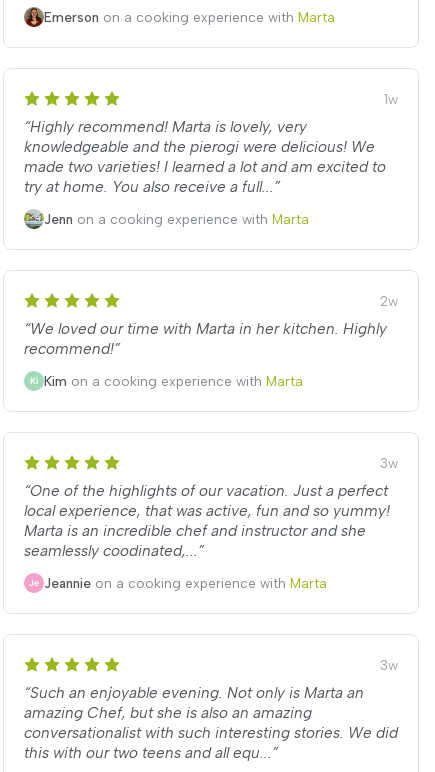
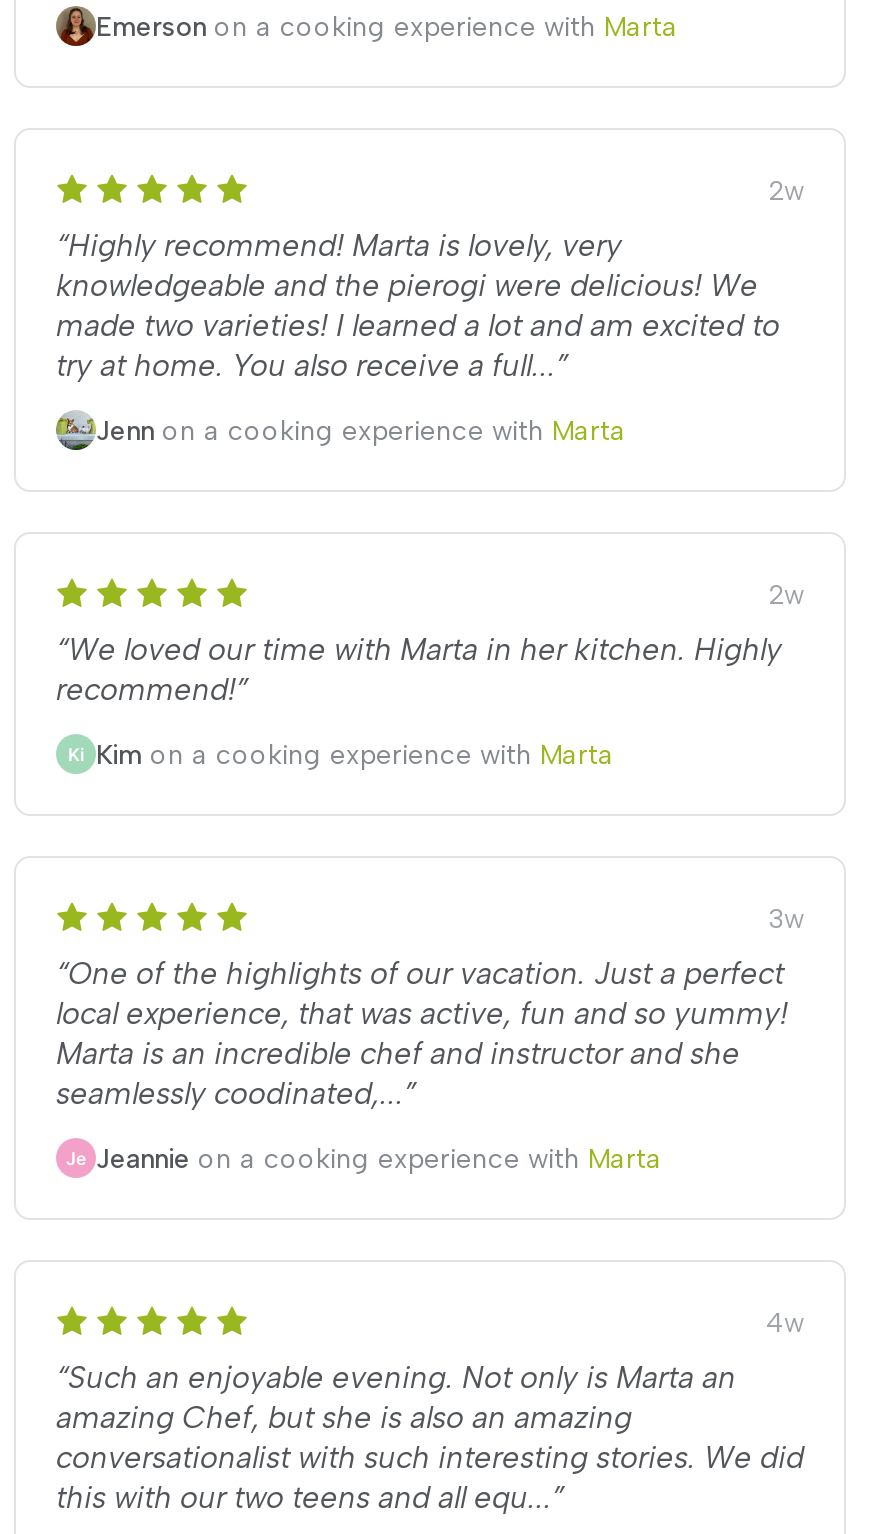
[384,91,398,107] 1w -> [768,174,804,206] 2w
[380,657,398,673] 3w -> [766,1306,804,1338] 4w

